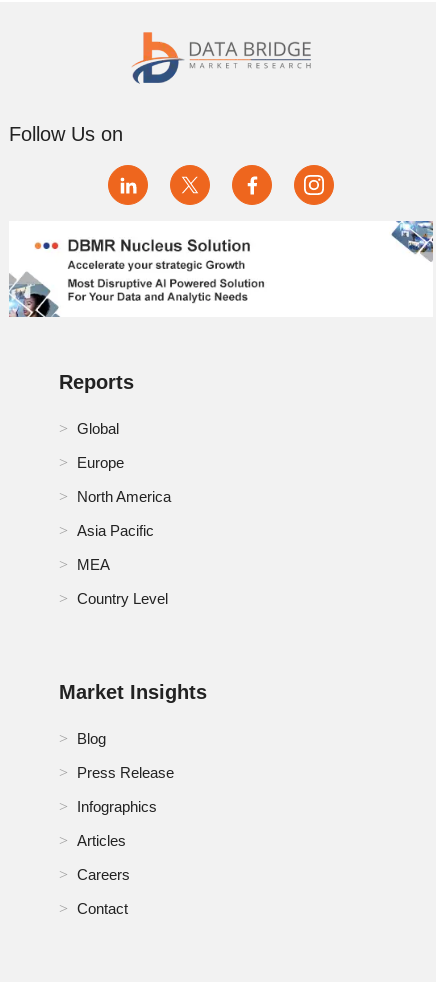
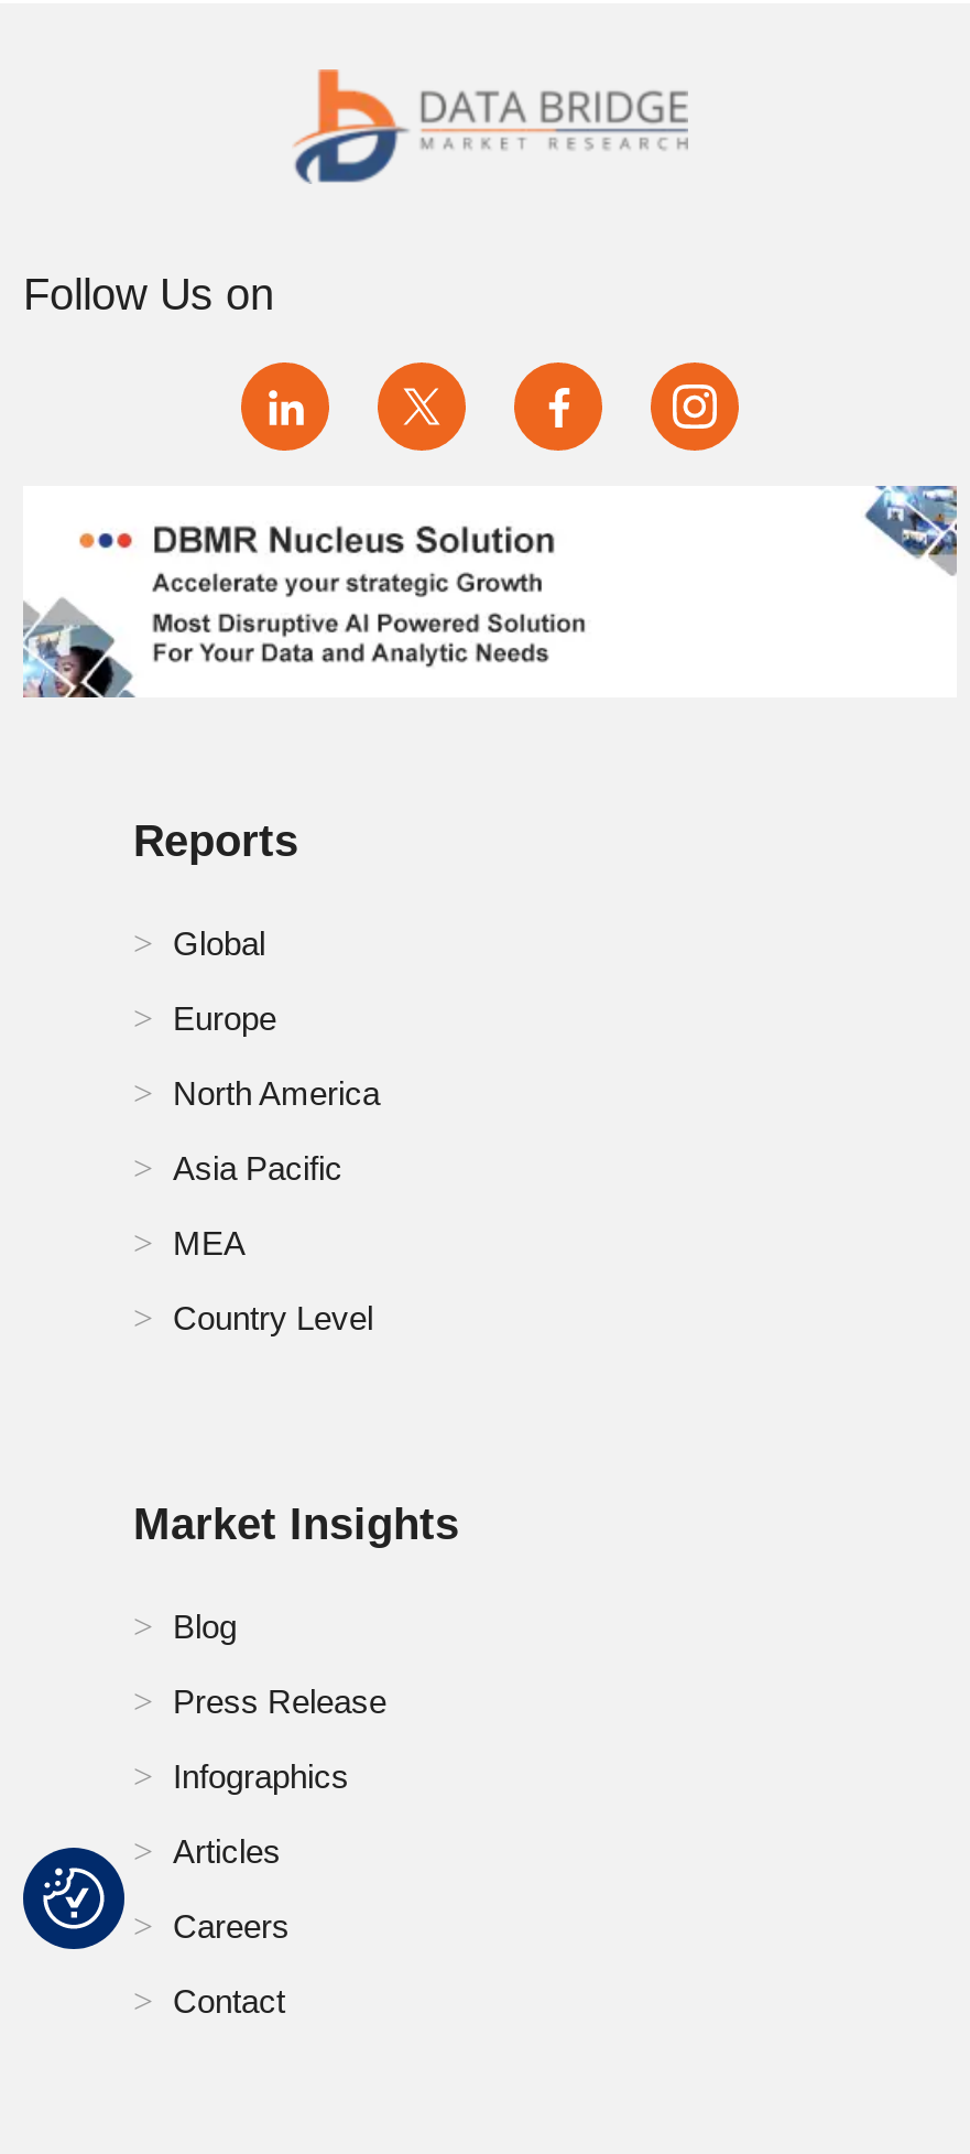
none -> [21,1845,127,1951] [image]

